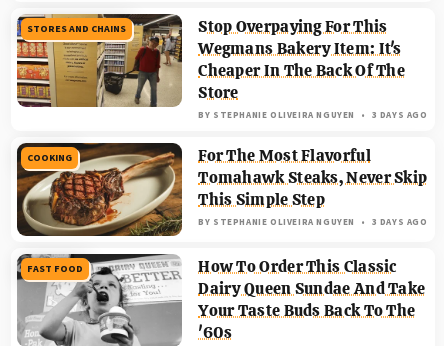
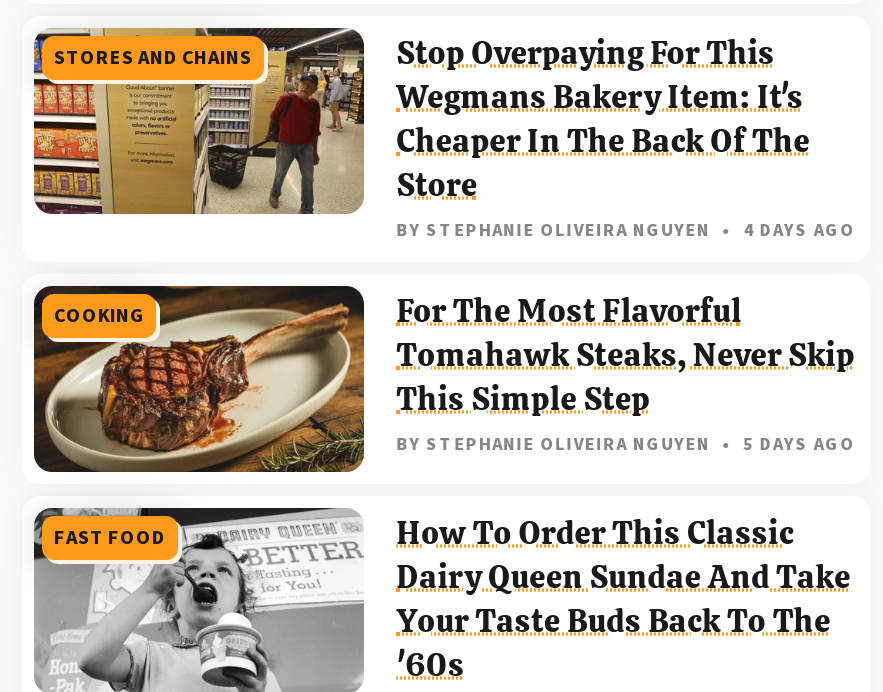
[198,109,428,122] BY STEPHANIE OLIVEIRA NGUYEN 3 DAYS AGO -> [397,218,855,244] BY STEPHANIE OLIVEIRA NGUYEN 4 DAYS AGO
[198,216,428,229] BY STEPHANIE OLIVEIRA NGUYEN 3 DAYS AGO -> [397,432,855,458] BY STEPHANIE OLIVEIRA NGUYEN 5 DAYS AGO

